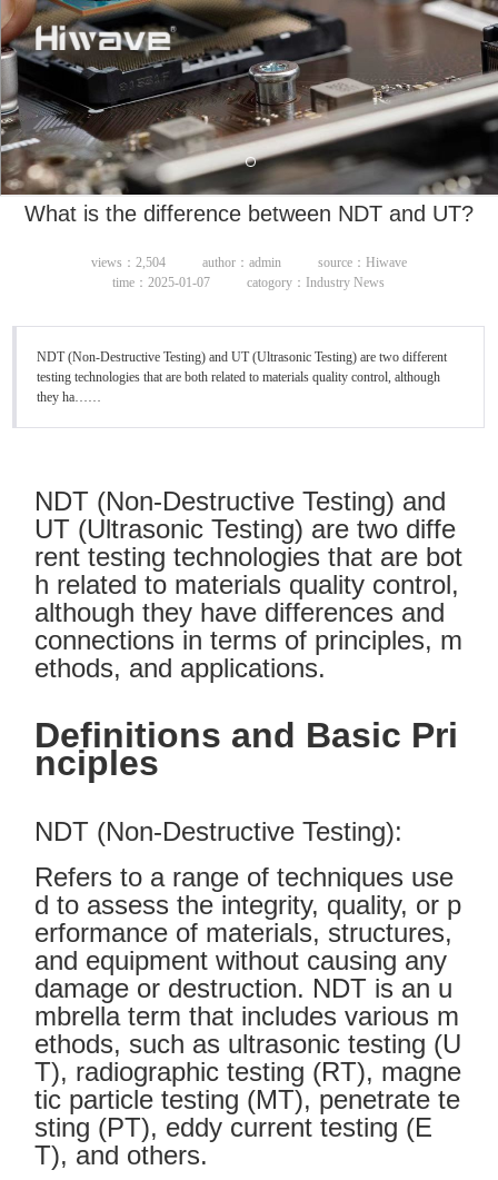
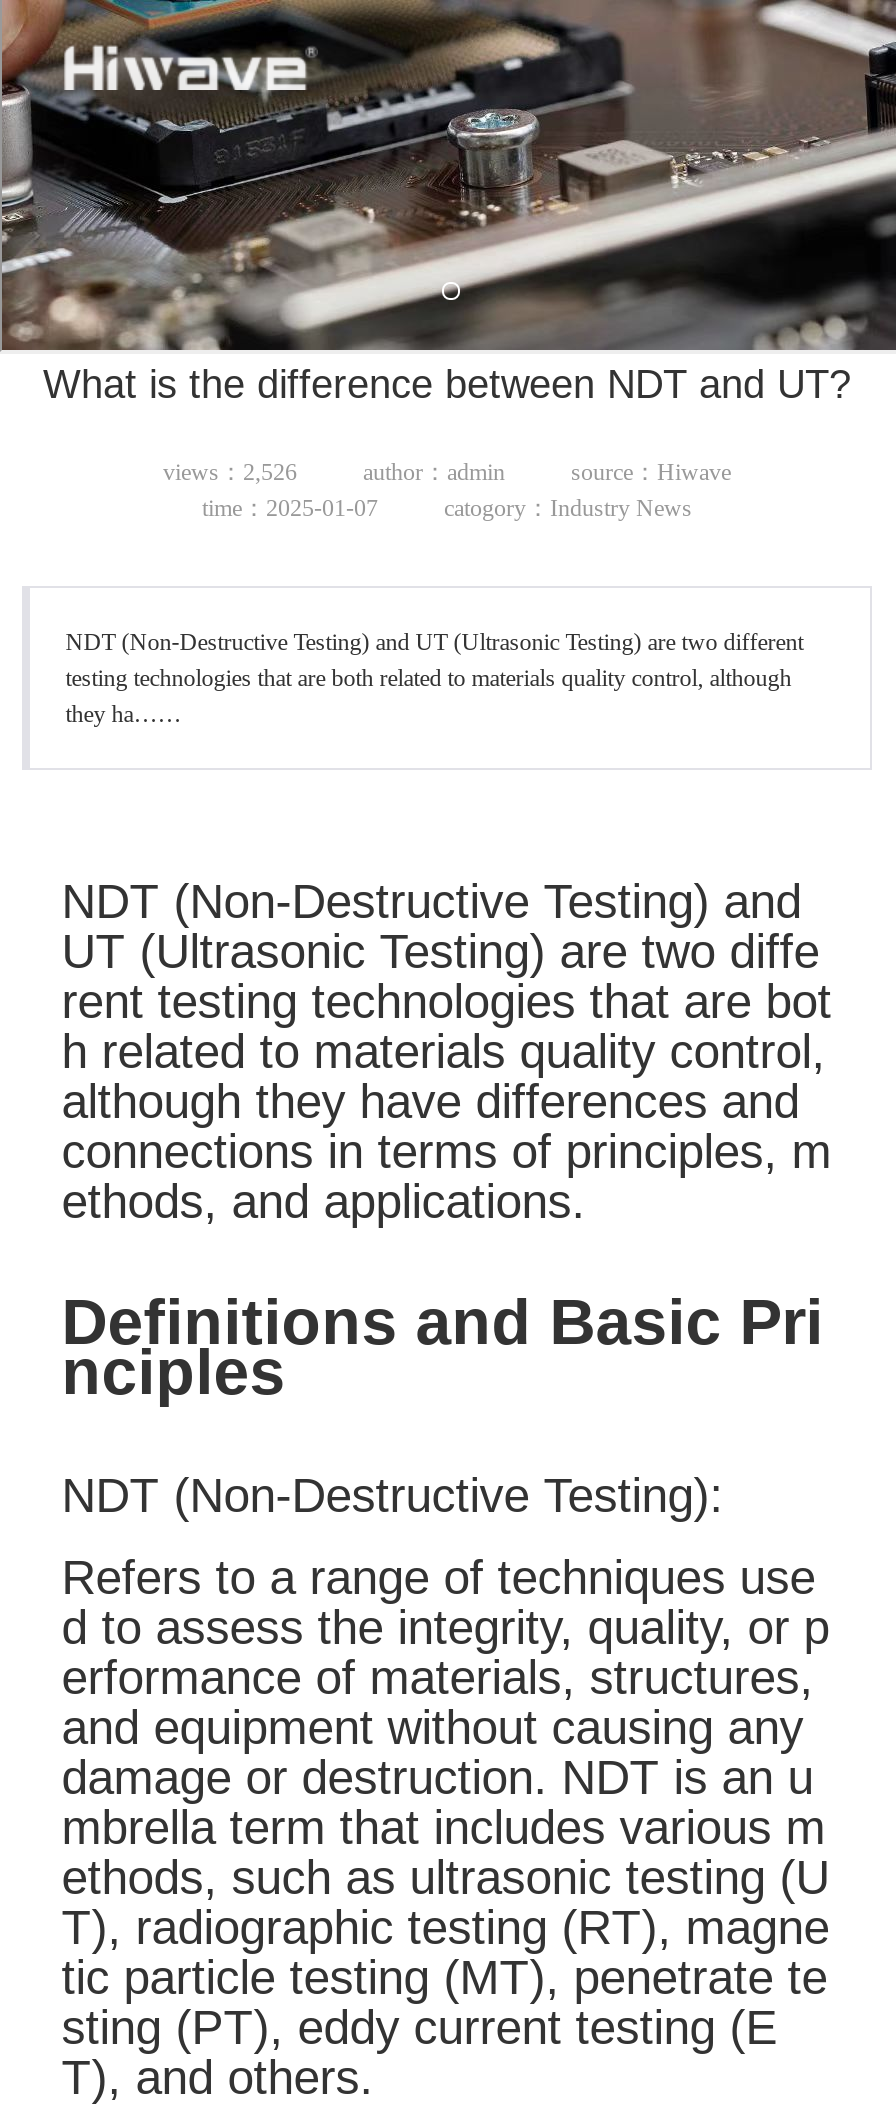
[91,255,165,270] views：2,504 -> [163,458,297,486] views：2,526

